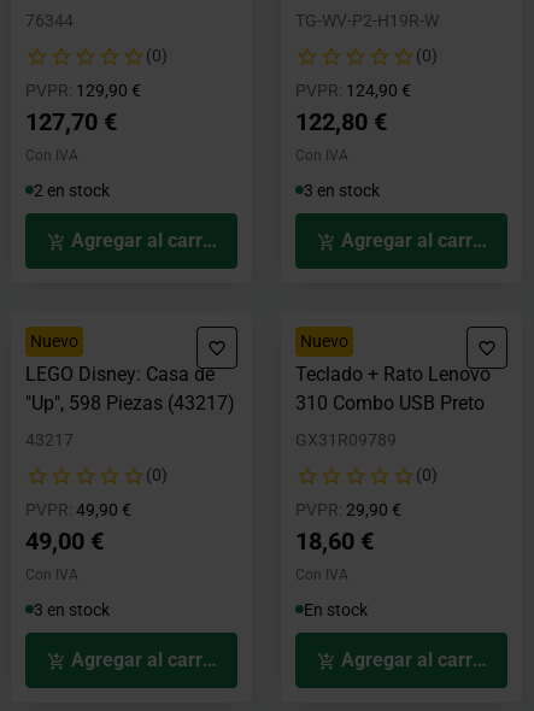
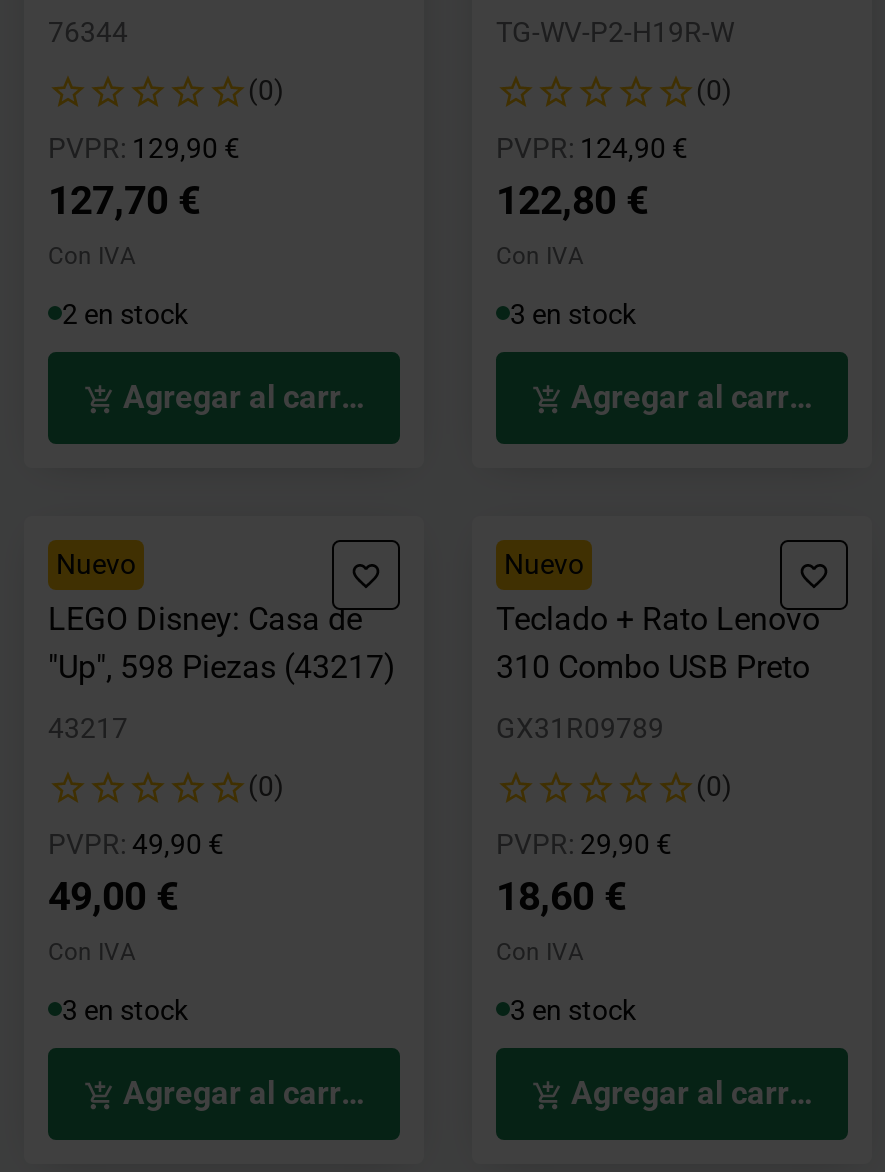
[304,600,368,619] En stock -> [510,994,636,1026] 3 en stock

